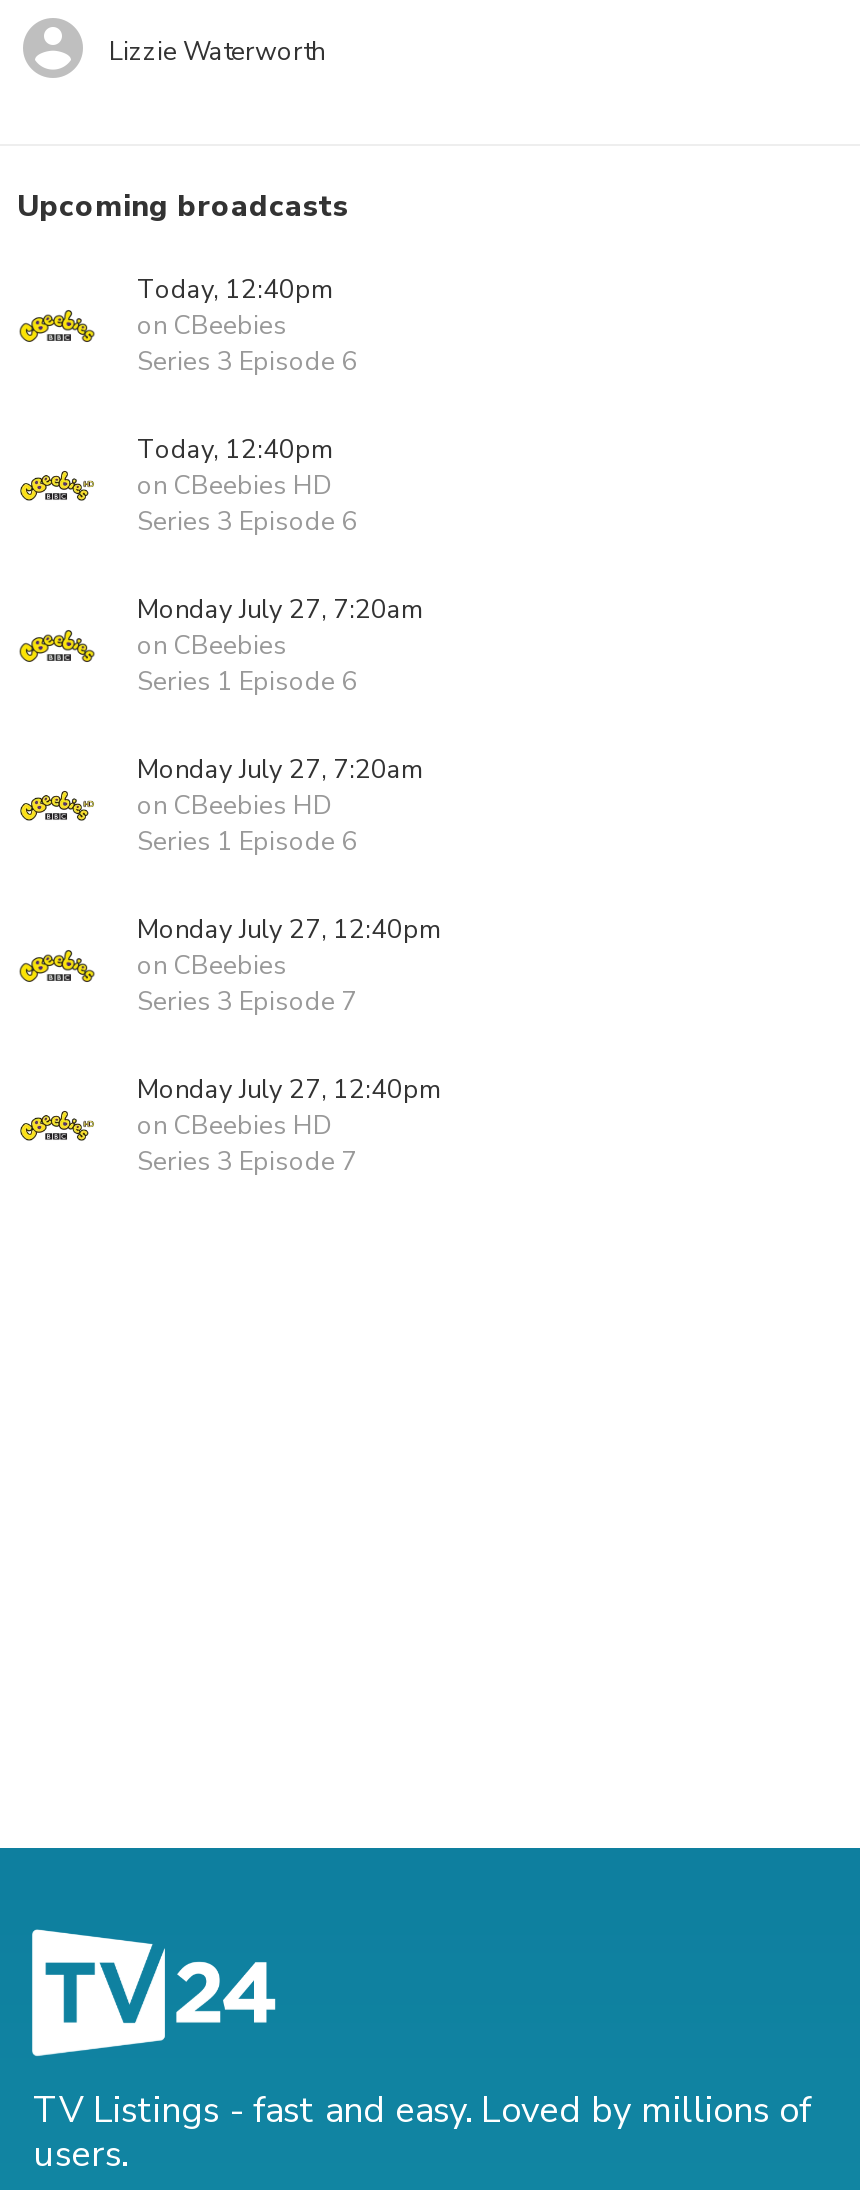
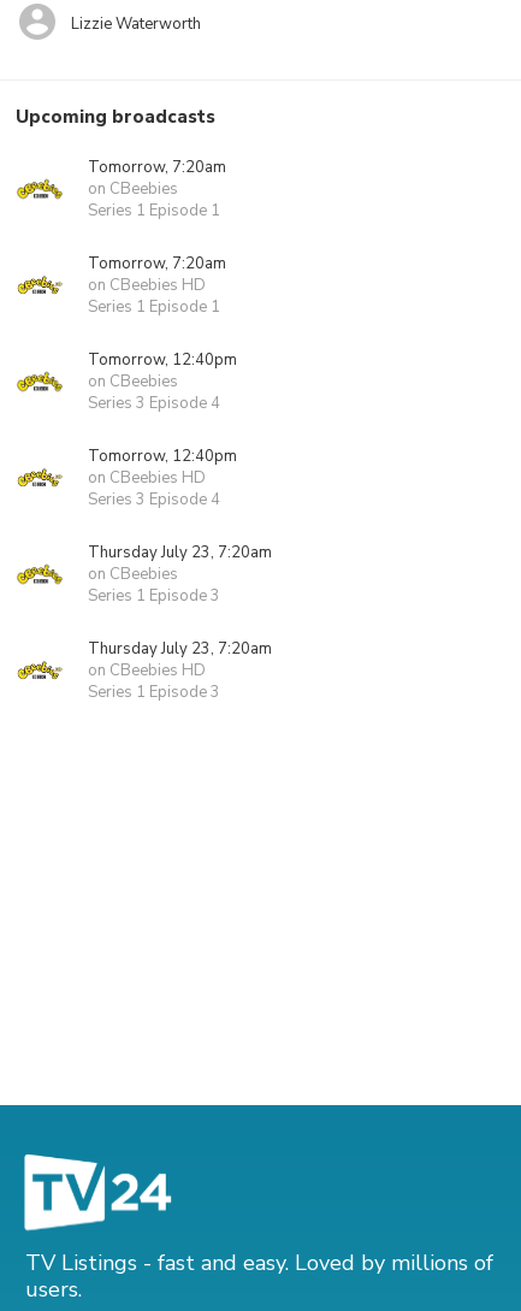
[137,272,333,308] Today, 12:40pm -> [88,157,226,178] Tomorrow, 7:20am
[137,344,357,380] Series 3 Episode 6 -> [88,200,220,222] Series 1 Episode 1
[137,432,333,468] Today, 12:40pm -> [88,253,226,274] Tomorrow, 7:20am
[137,504,357,540] Series 3 Episode 6 -> [88,296,220,318] Series 1 Episode 1
[137,592,423,628] Monday July 27, 7:20am -> [88,349,237,371] Tomorrow, 12:40pm
[137,664,357,700] Series 1 Episode 6 -> [88,392,220,414] Series 3 Episode 4
[137,752,423,788] Monday July 27, 7:20am -> [88,445,237,467] Tomorrow, 12:40pm
[137,824,357,860] Series 1 Episode 6 -> [88,489,220,510] Series 3 Episode 4
[137,912,441,948] Monday July 27, 12:40pm -> [88,542,272,563] Thursday July 23, 7:20am
[137,984,357,1020] Series 3 Episode 7 -> [88,585,220,607] Series 1 Episode 3
[137,1072,441,1108] Monday July 27, 12:40pm -> [88,638,272,660] Thursday July 23, 7:20am
[137,1144,357,1180] Series 3 Episode 7 -> [88,681,220,703] Series 1 Episode 3

